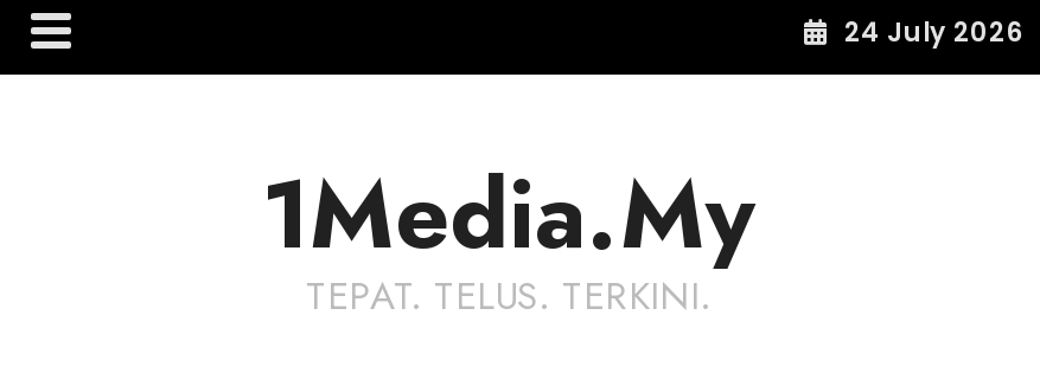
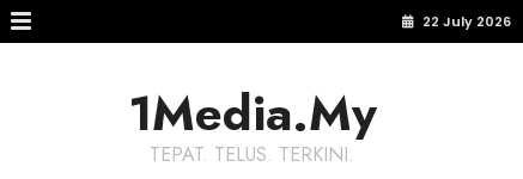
[844,13,1022,51] 24 July 2026 -> [422,12,511,31] 22 July 2026

